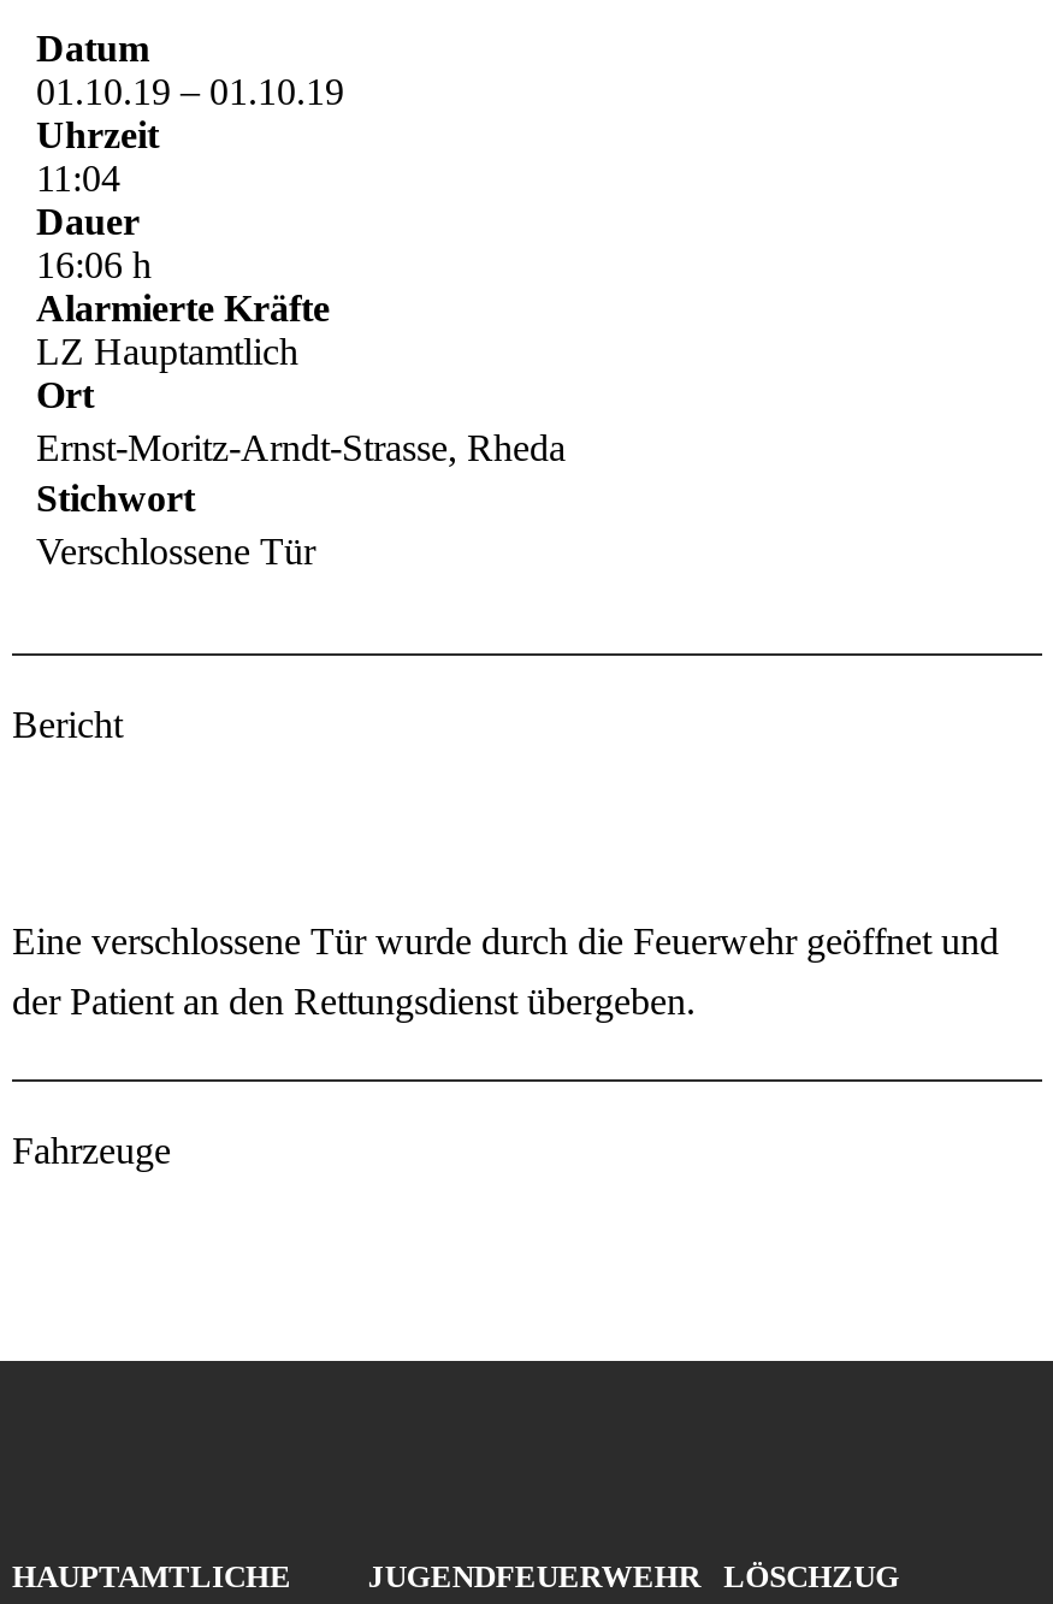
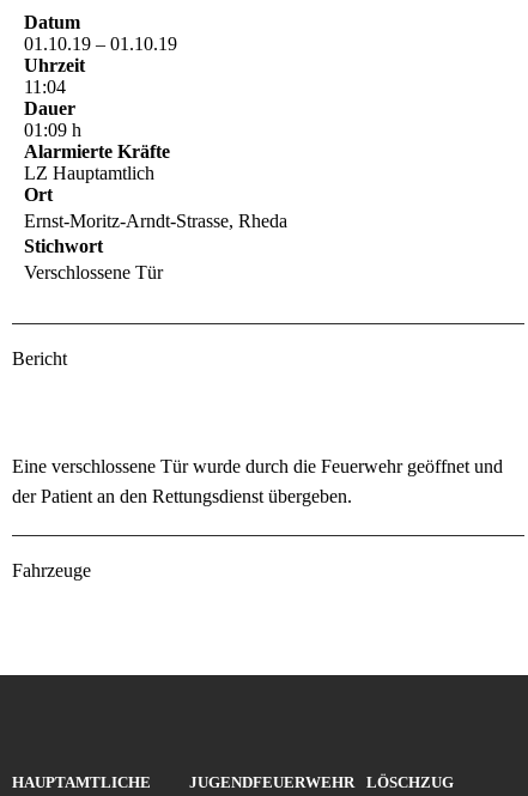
[36,245,152,286] 16:06 h -> [24,120,81,140] 01:09 h

